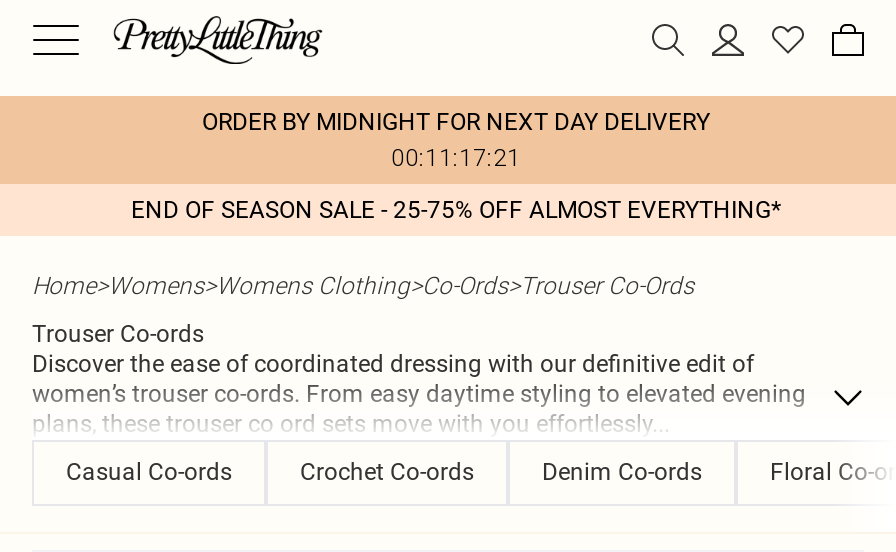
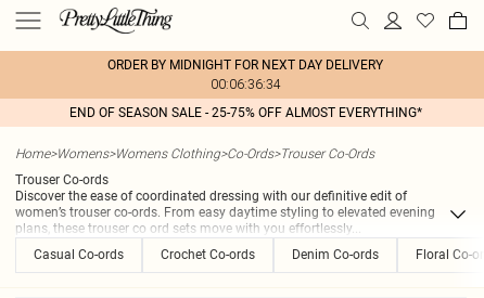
[391,142,521,172] 00:11:17:21 -> [210,76,281,92] 00:06:36:34

